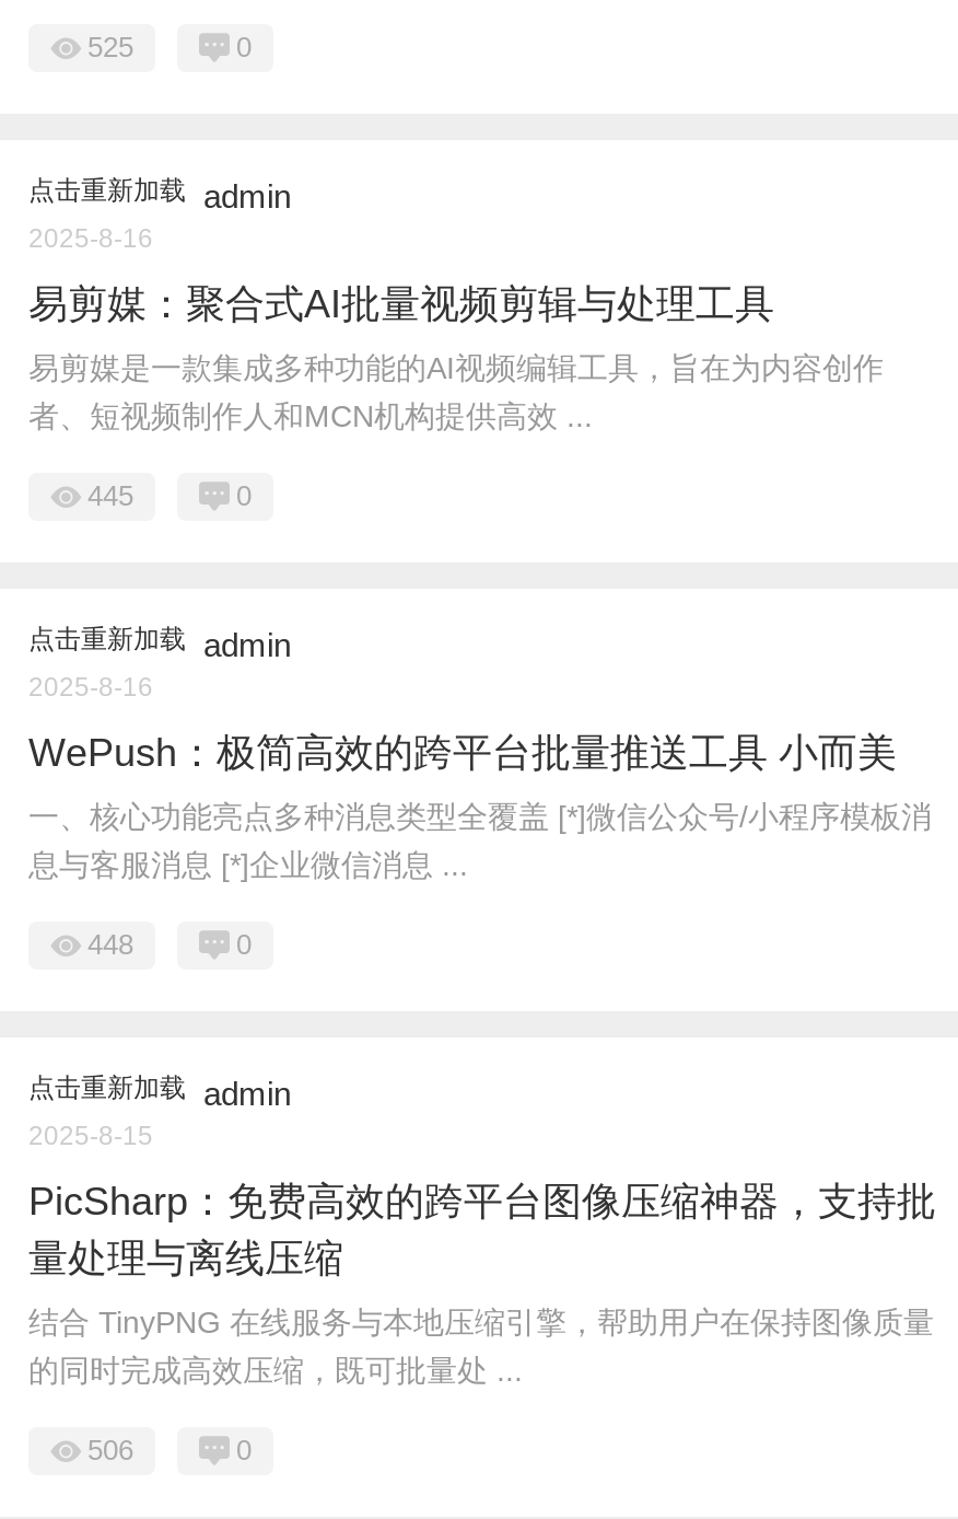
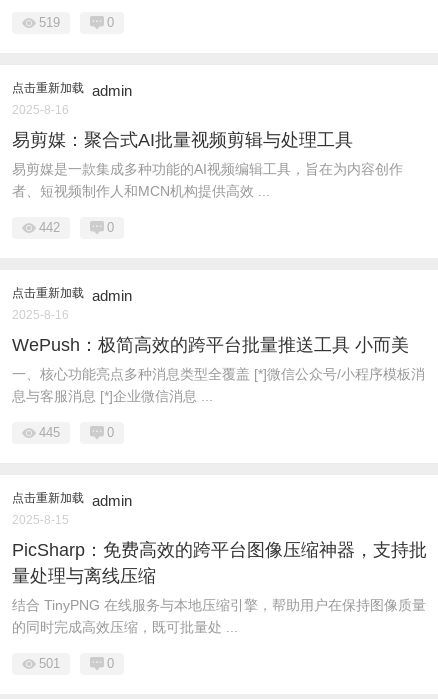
[87,30,133,63] 525 -> [39,15,60,30] 519
[87,479,133,512] 445 -> [39,220,60,235] 442
[87,928,133,960] 448 -> [39,425,60,440] 445
[87,1433,133,1466] 506 -> [39,656,60,671] 501

